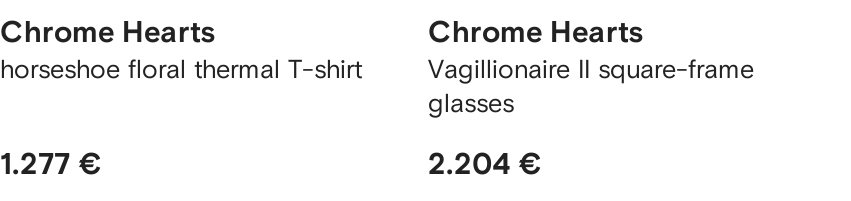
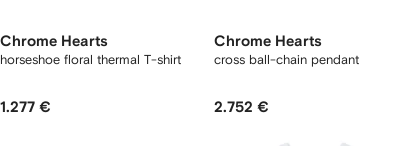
[428,55,754,115] Vagillionaire II square-frame | glasses -> [214,53,359,66] cross ball-chain pendant
[428,149,542,179] 2.204 € -> [214,100,269,115] 2.752 €

